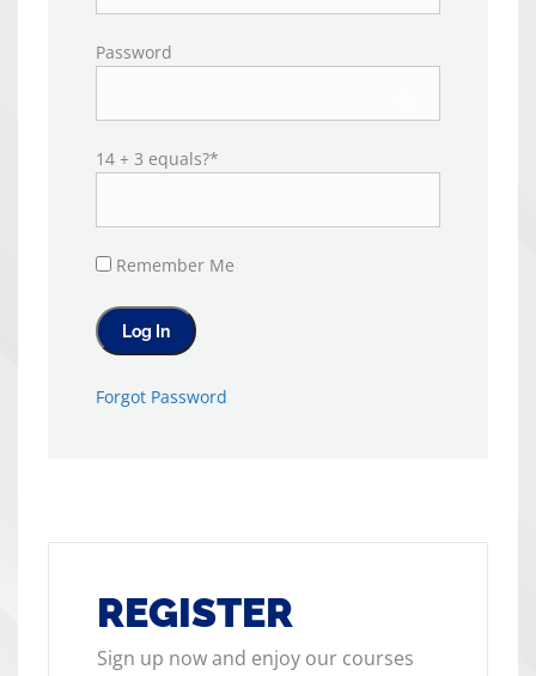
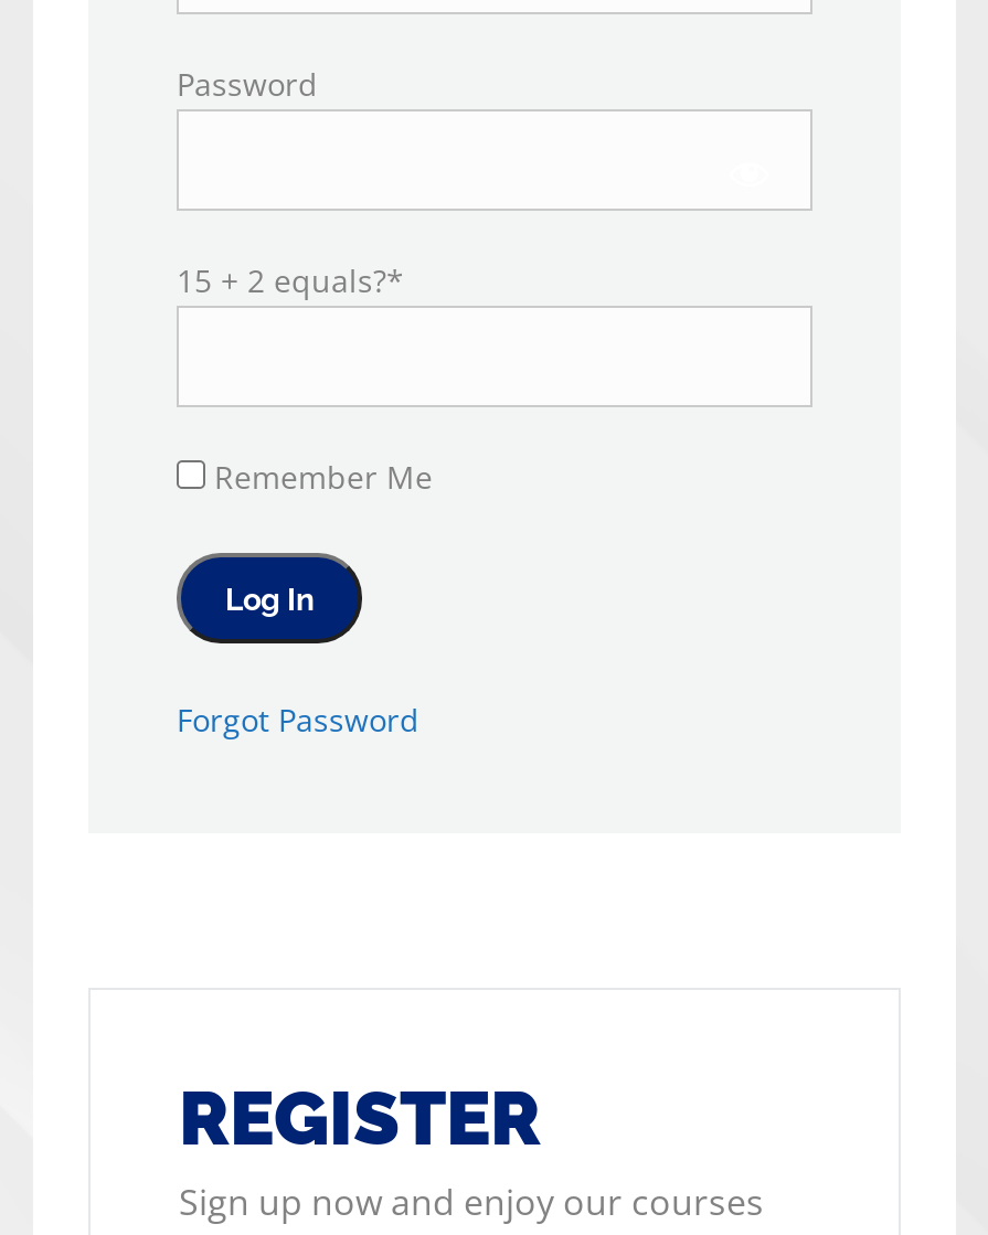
[96,147,219,170] 14 + 3 equals?* -> [177,259,404,301] 15 + 2 equals?*

